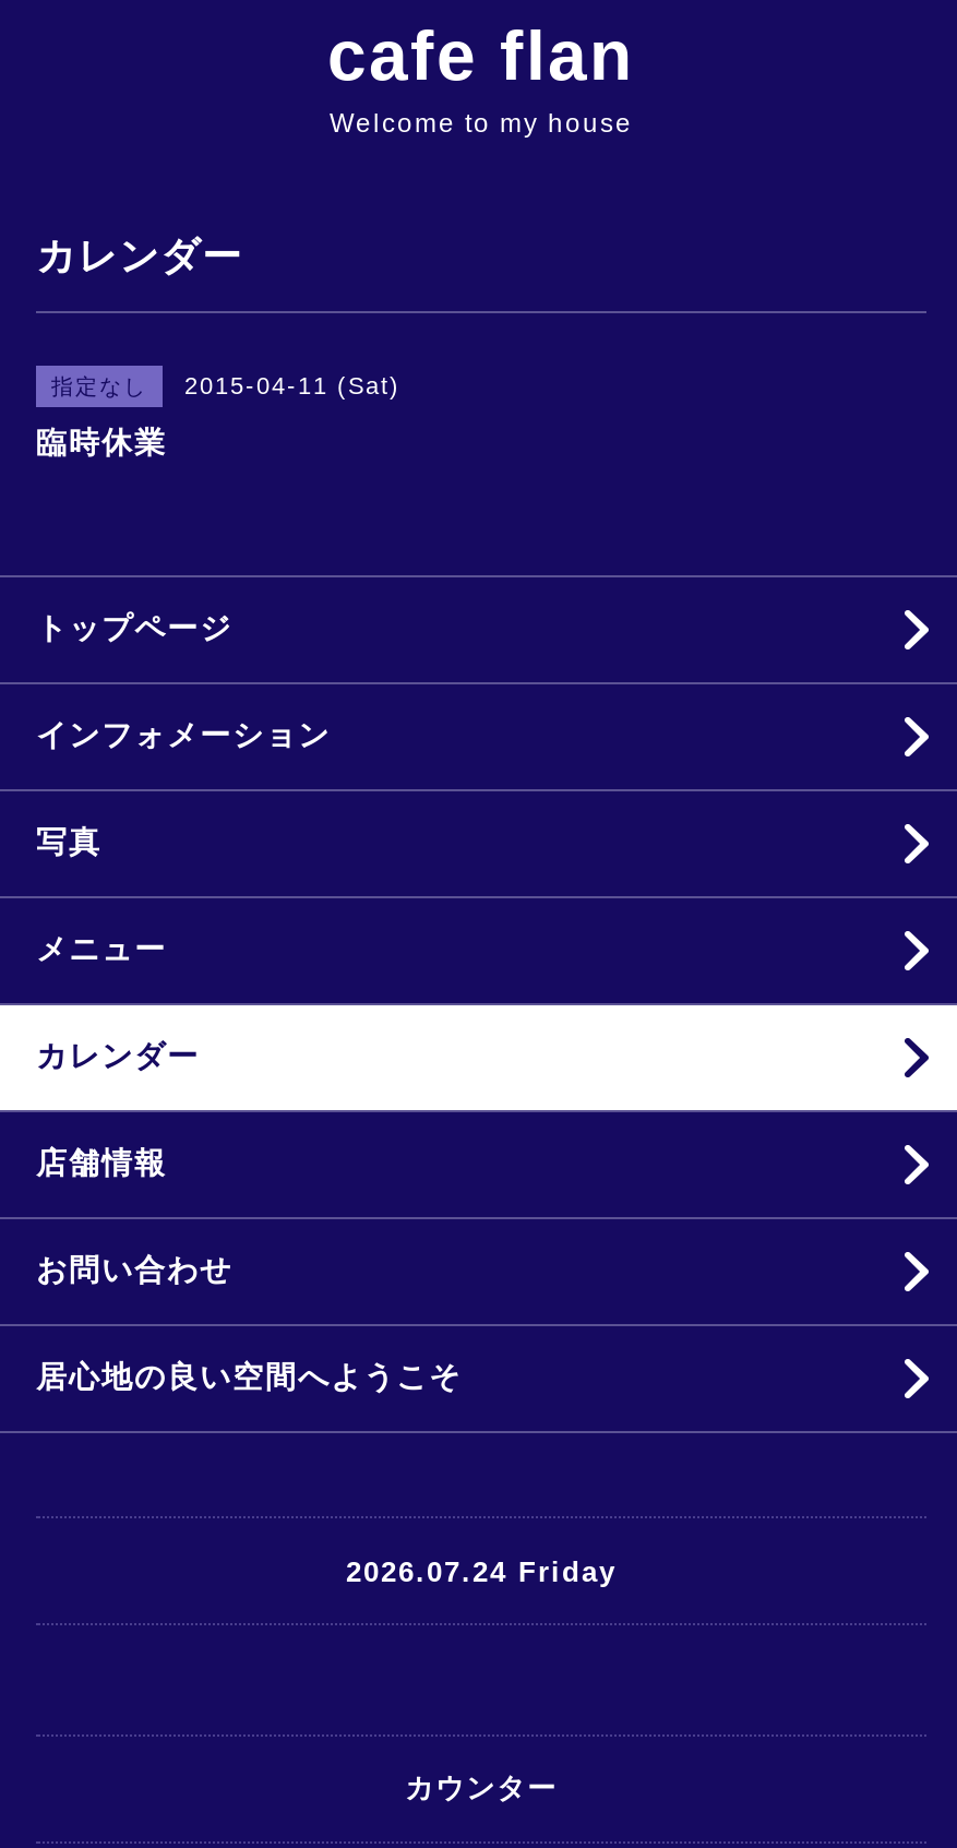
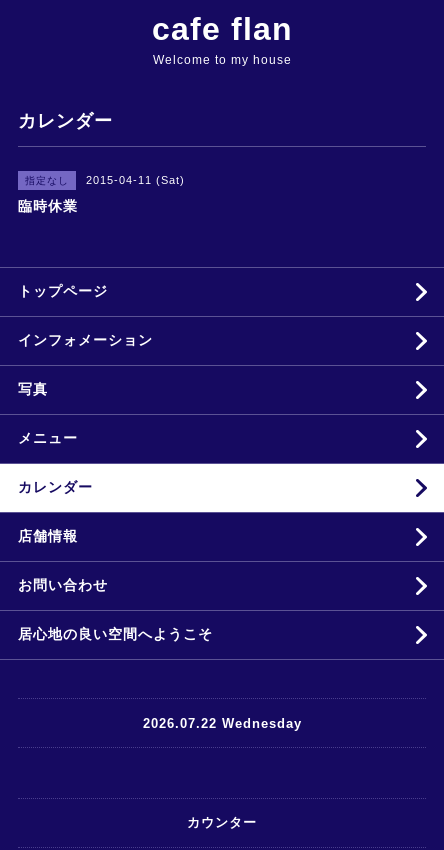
[346,1554,617,1587] 2026.07.24 Friday -> [142,715,301,730] 2026.07.22 Wednesday

